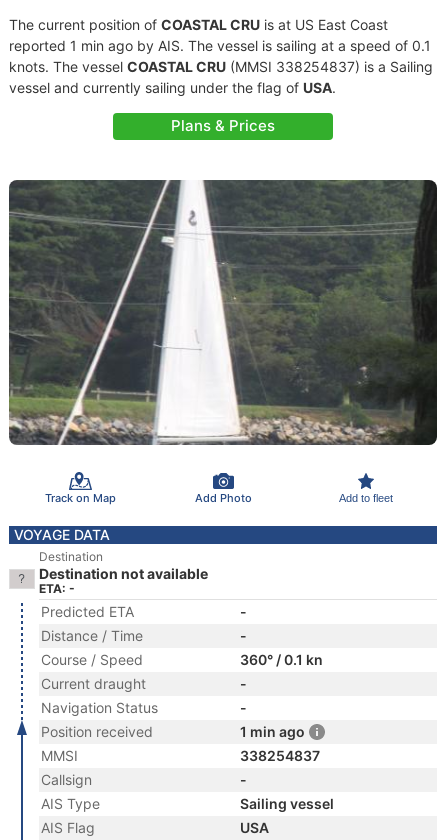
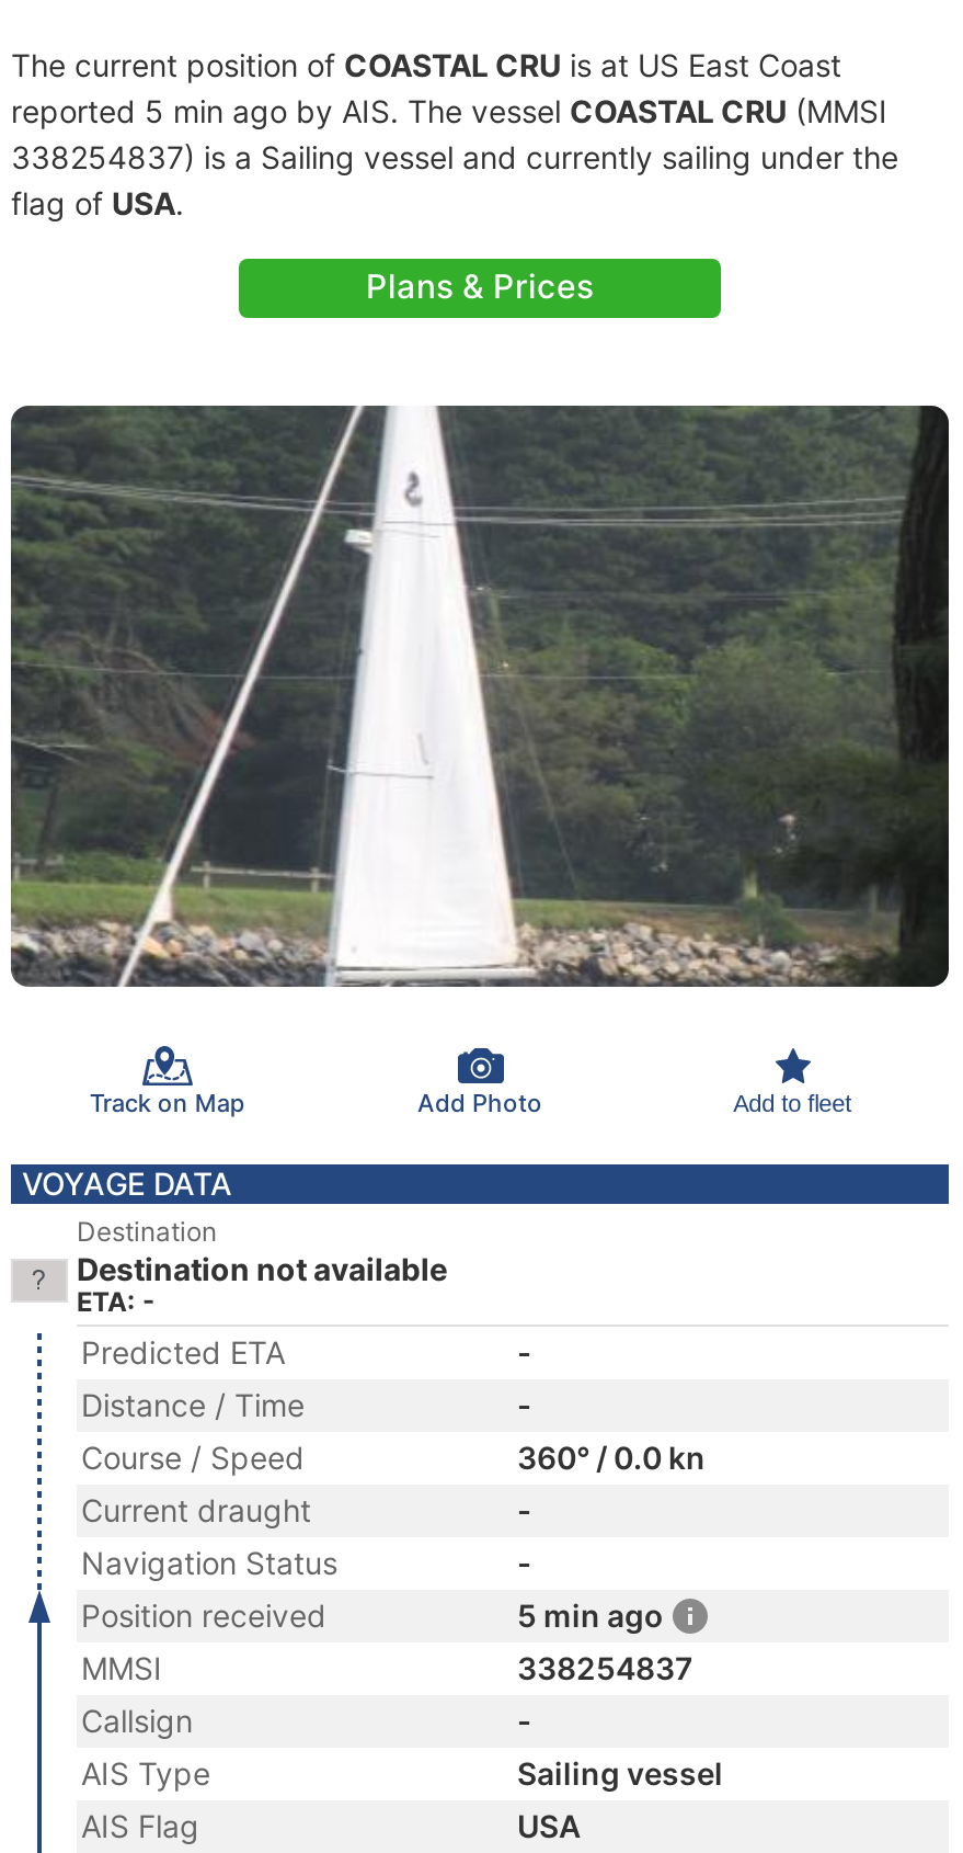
[9,37,433,96] reported 1 min ago by AIS. The vessel is sailing at a speed of 0.1 | knots. The vessel COASTAL CRU (MMSI 338254837) is a Sailing | vessel and currently sailing under the flag of USA. -> [11,92,898,221] reported 5 min ago by AIS. The vessel COASTAL CRU (MMSI | 338254837) is a Sailing vessel and currently sailing under the | flag of USA.
[240,651,323,668] 360° / 0.1 kn -> [517,1439,706,1476] 360° / 0.0 kn
[240,723,305,740] 1 min ago -> [517,1596,664,1634] 5 min ago

